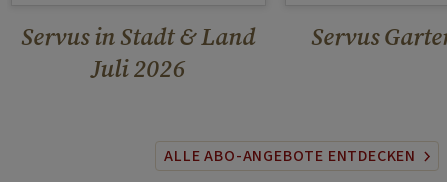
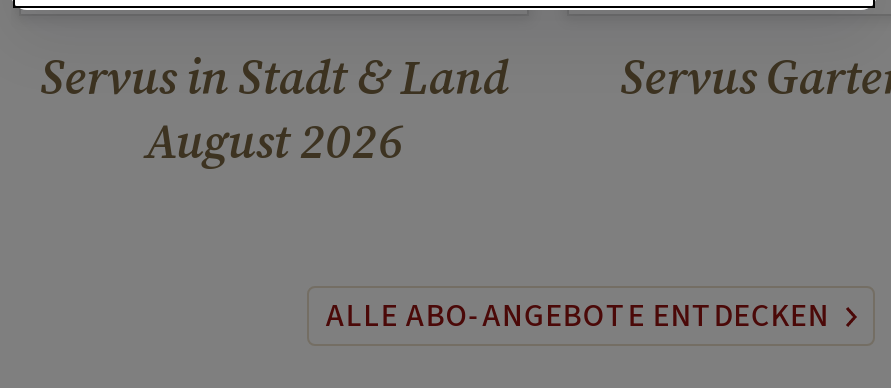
[91,52,185,85] Juli 2026 -> [145,108,403,174] August 2026

